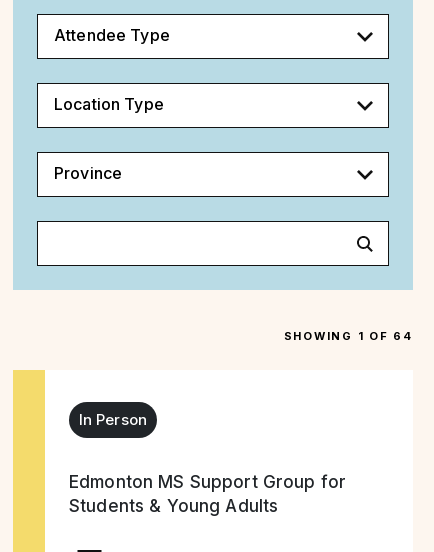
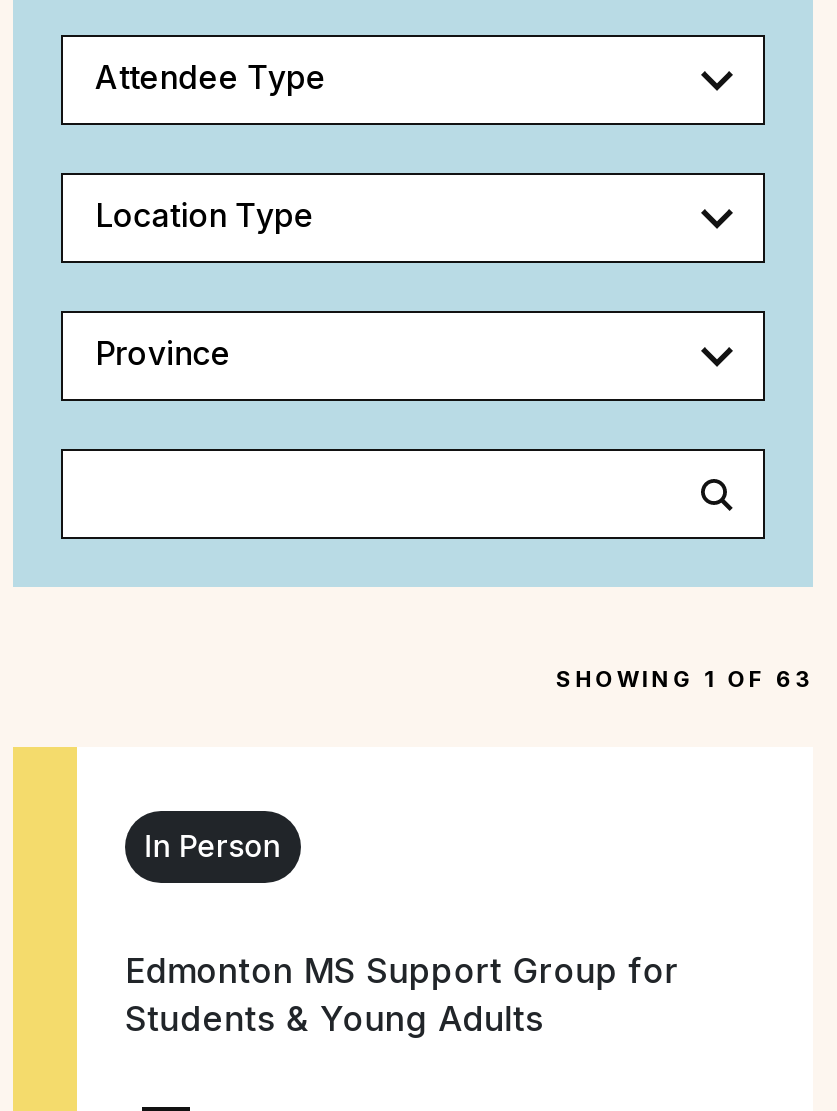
[284,329,413,343] SHOWING 1 OF 64 -> [556,665,813,693] SHOWING 1 OF 63

